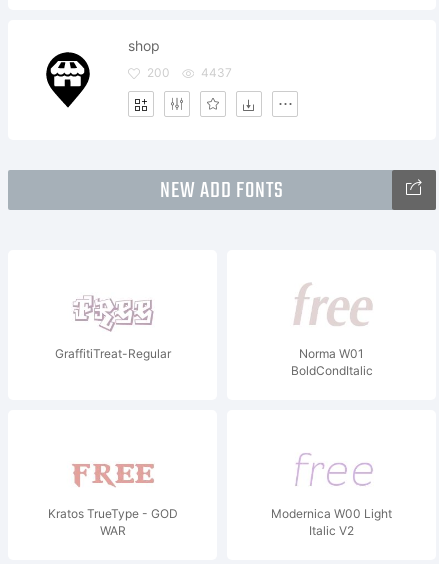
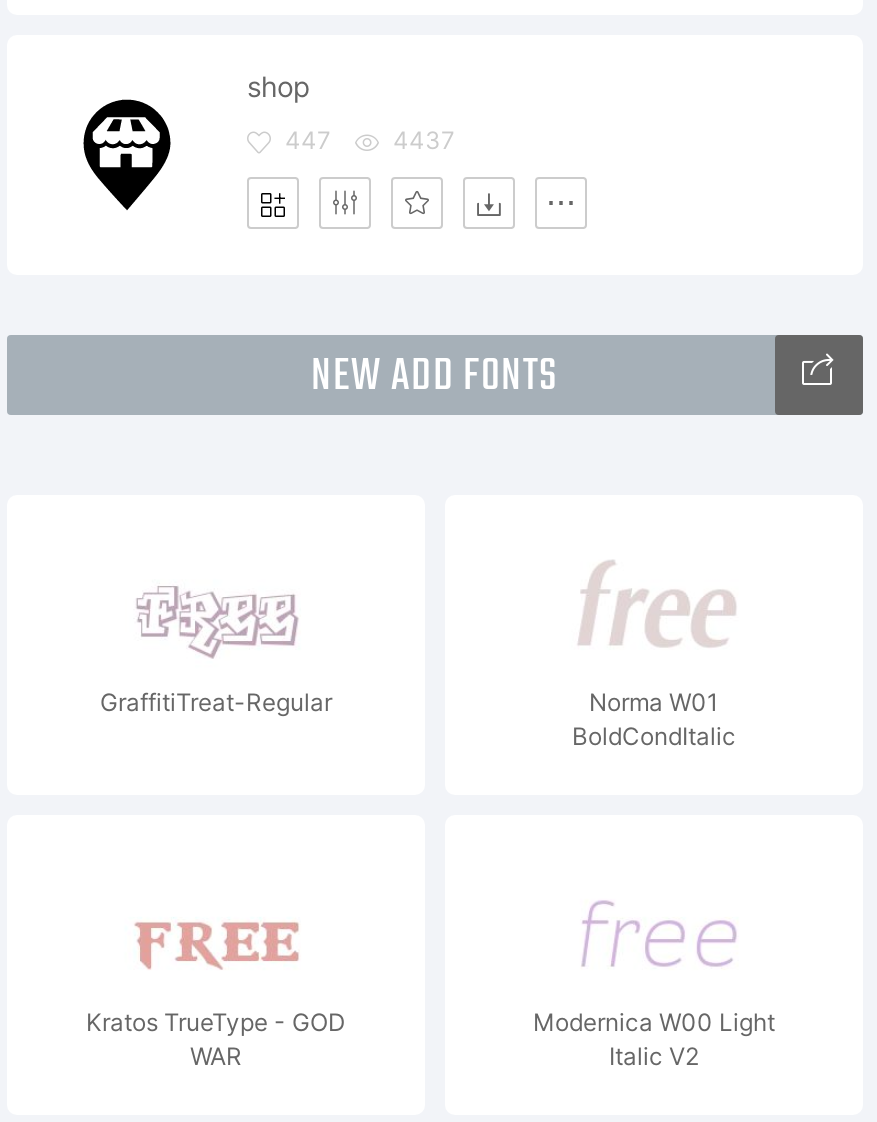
[147,65,170,80] 200 -> [285,125,331,155] 447

